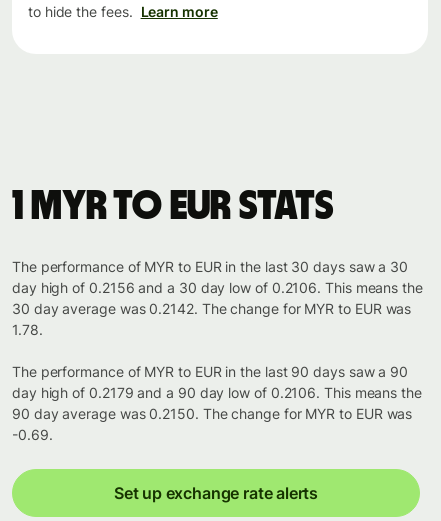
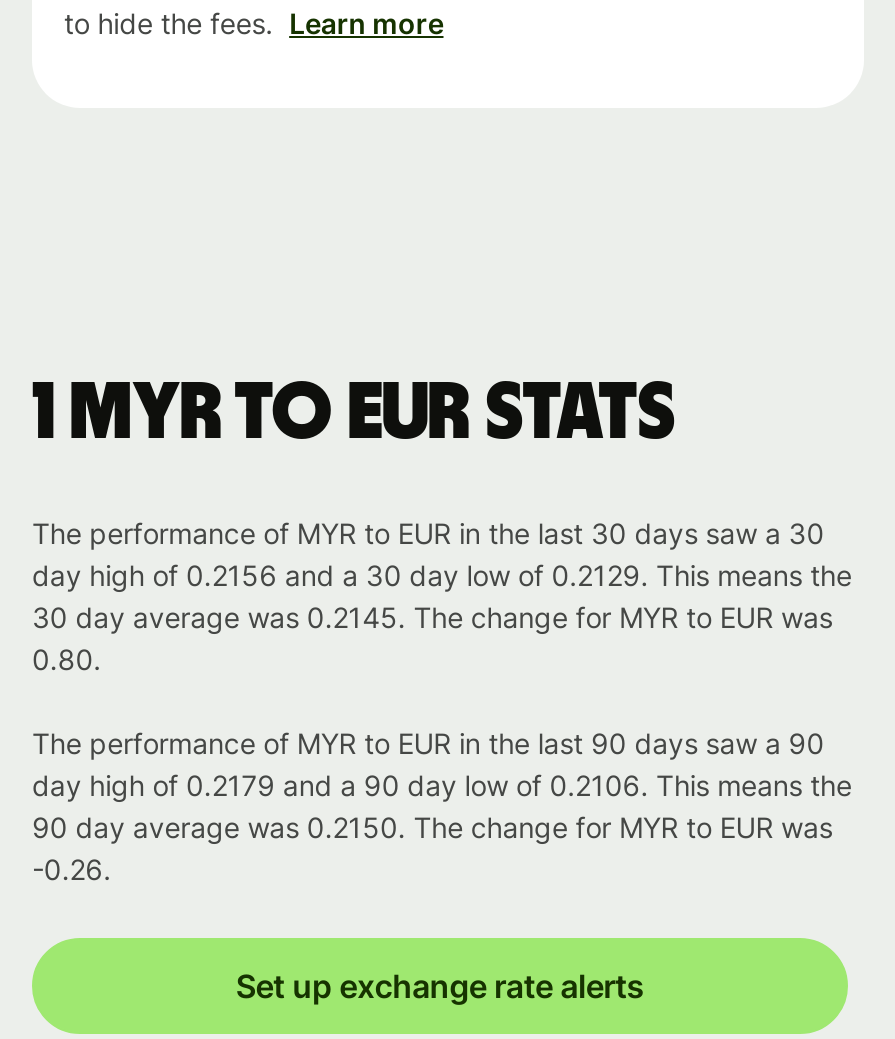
[12,279,423,296] day high of 0.2156 and a 30 day low of 0.2106. This means the -> [32,558,852,592] day high of 0.2156 and a 30 day low of 0.2129. This means the
[12,300,411,317] 30 day average was 0.2142. The change for MYR to EUR was -> [32,600,833,634] 30 day average was 0.2145. The change for MYR to EUR was
[12,321,43,338] 1.78. -> [32,642,101,676] 0.80.
[12,426,52,443] -0.69. -> [32,852,111,886] -0.26.

